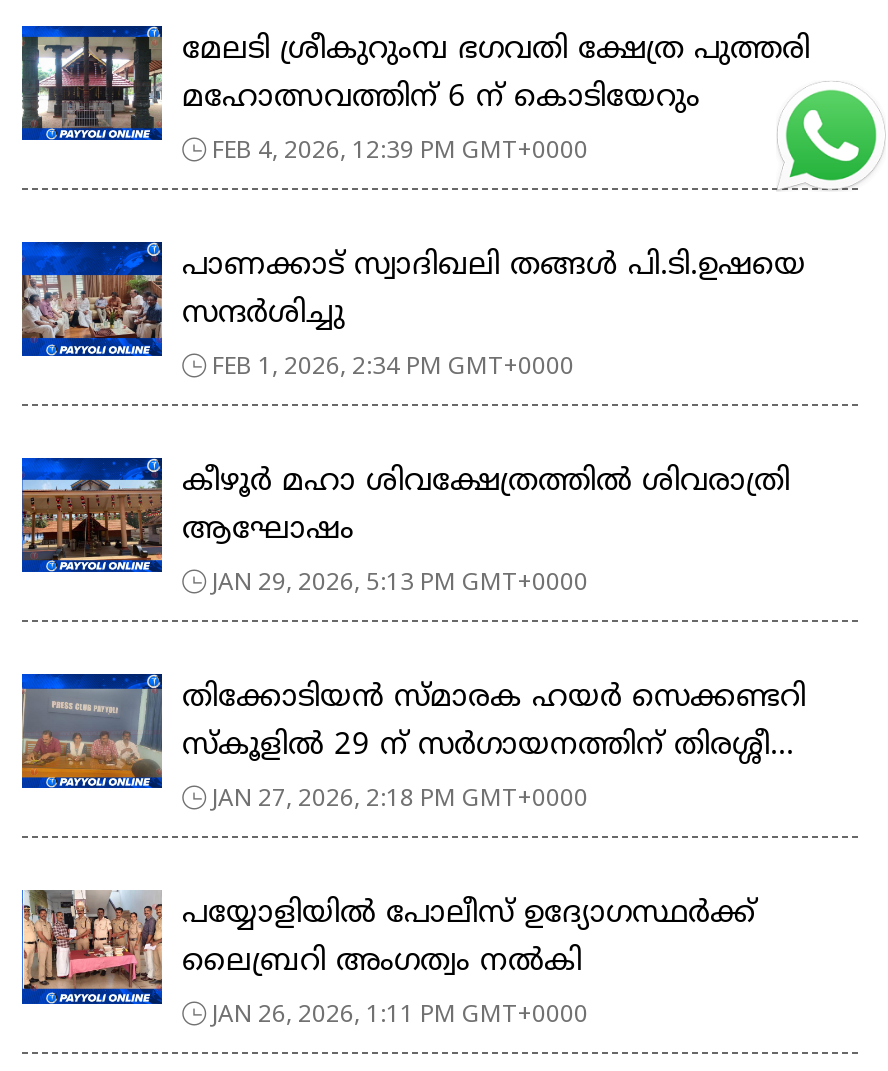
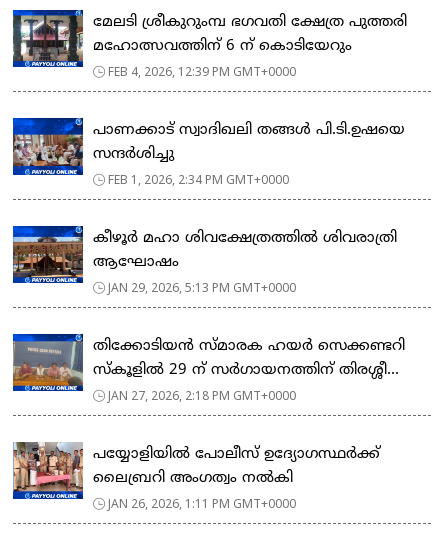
[784,88,878,182] [image] -> none

